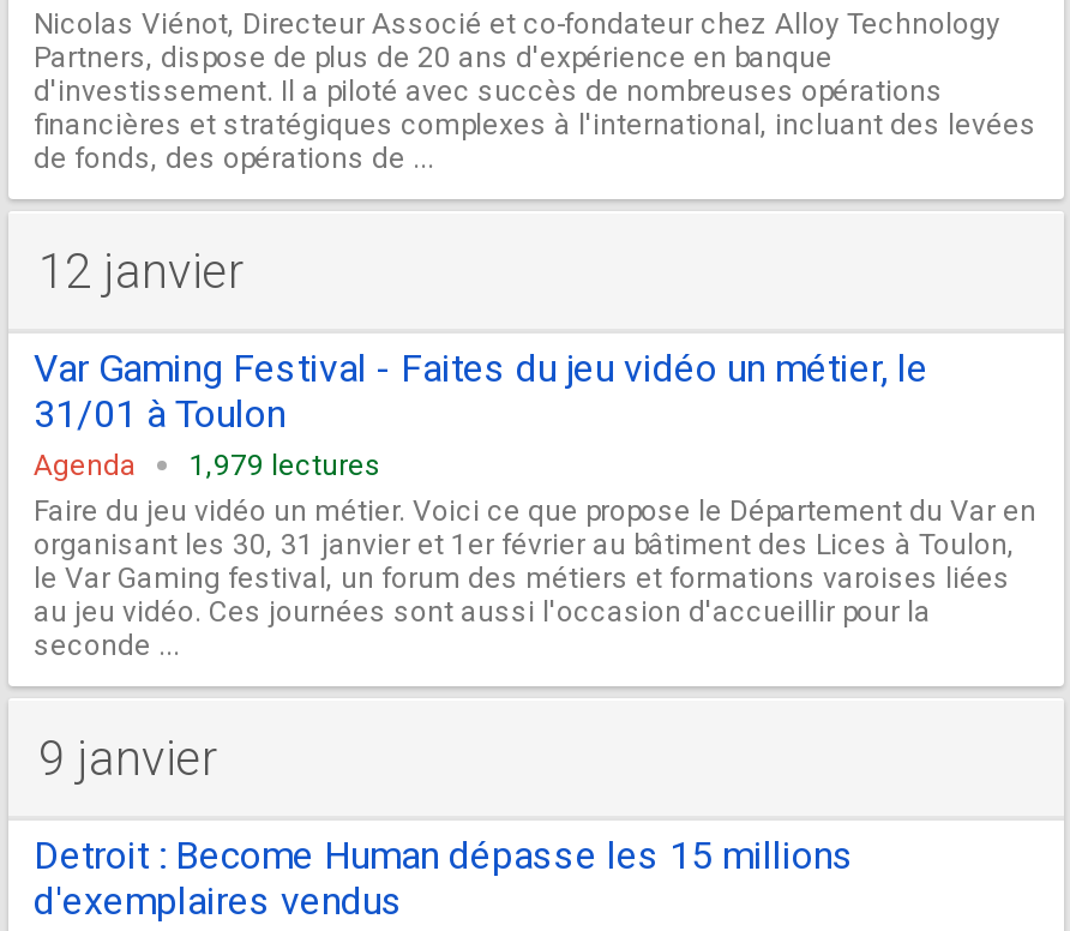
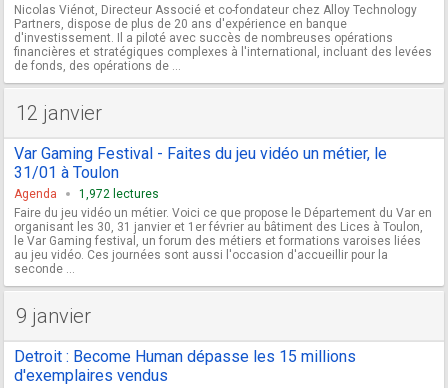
[34,449,381,482] Agenda 1,979 lectures -> [14,187,159,201] Agenda 1,972 lectures

